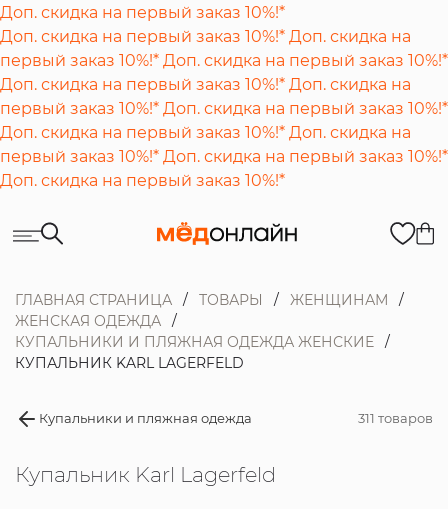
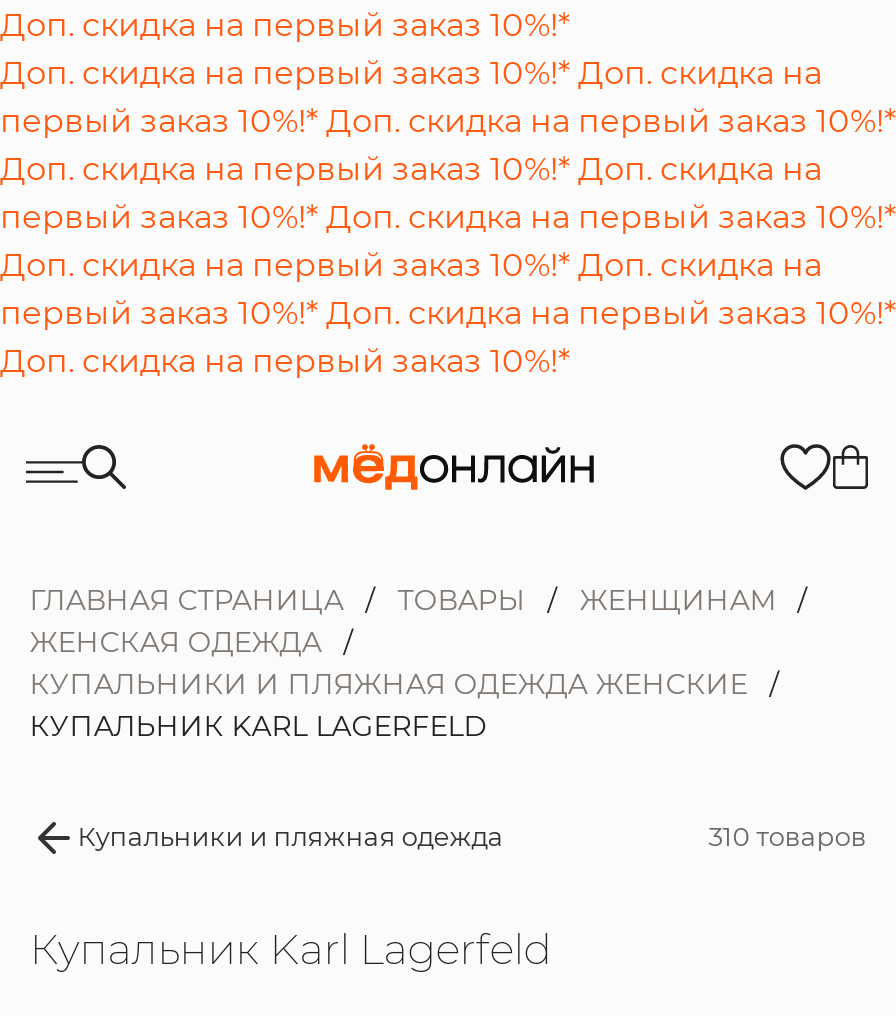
[358,410,433,426] 311 товаров -> [708,821,866,853] 310 товаров

